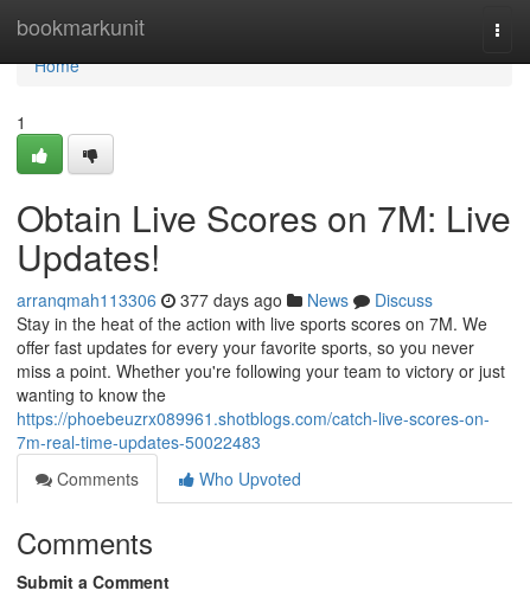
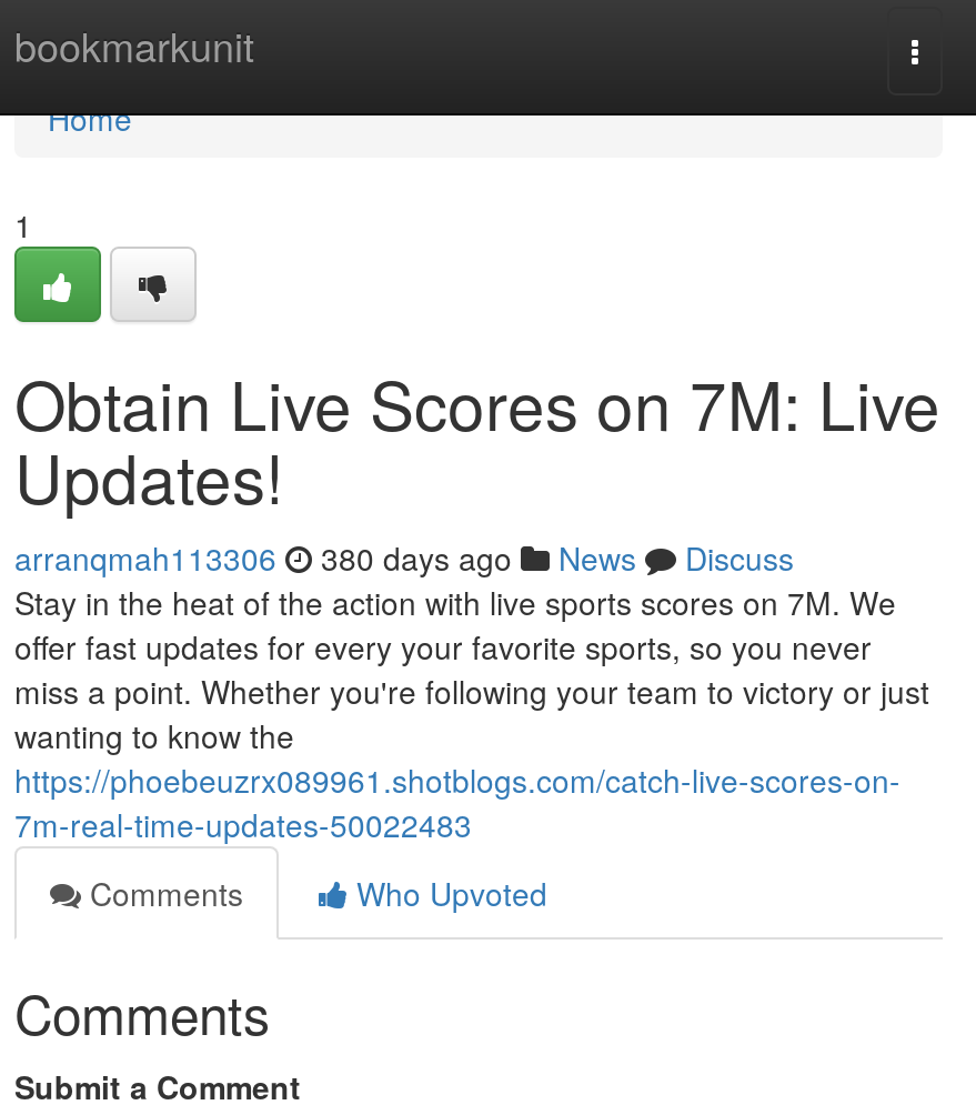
[17,288,433,312] arranqmah113306 377 days ago News Discuss -> [14,535,794,580] arranqmah113306 380 days ago News Discuss

